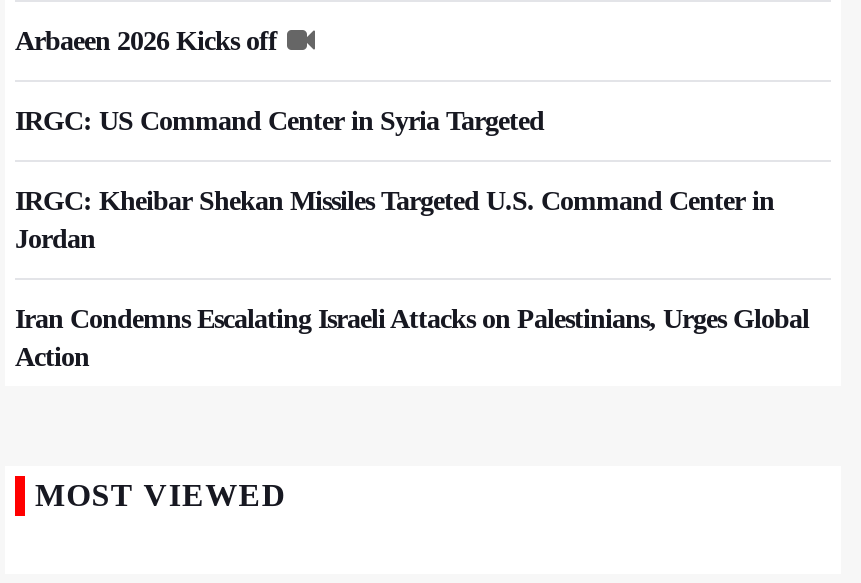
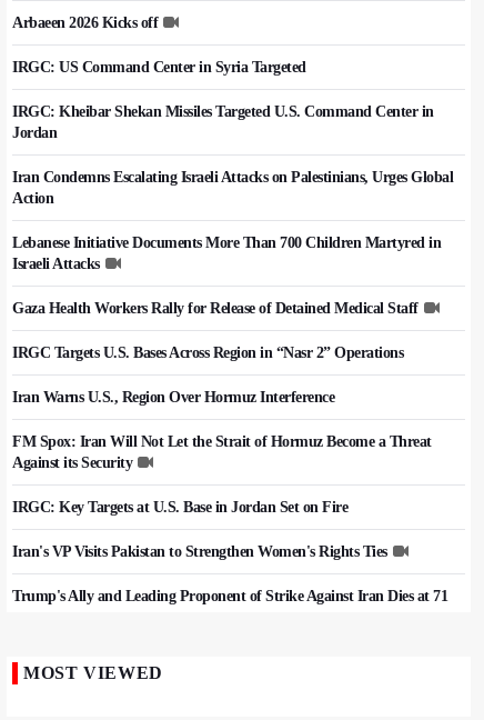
none -> [12,235,447,605] Lebanese Initiative Documents More Than 700 Children Martyred in | Israeli Attacks | Gaza Health Workers Rally for Release of Detained Medical Staff | IRGC Targets U.S. Bases Across Region in “Nasr 2” Operations | Iran Warns U.S., Region Over Hormuz Interference | FM Spox: Iran Will Not Let the Strait of Hormuz Become a Threat | Against its Security | IRGC: Key Targets at U.S. Base in Jordan Set on Fire | Iran's VP Visits Pakistan to Strengthen Women's Rights Ties | Trump's Ally and Leading Proponent of Strike Against Iran Dies at 71

